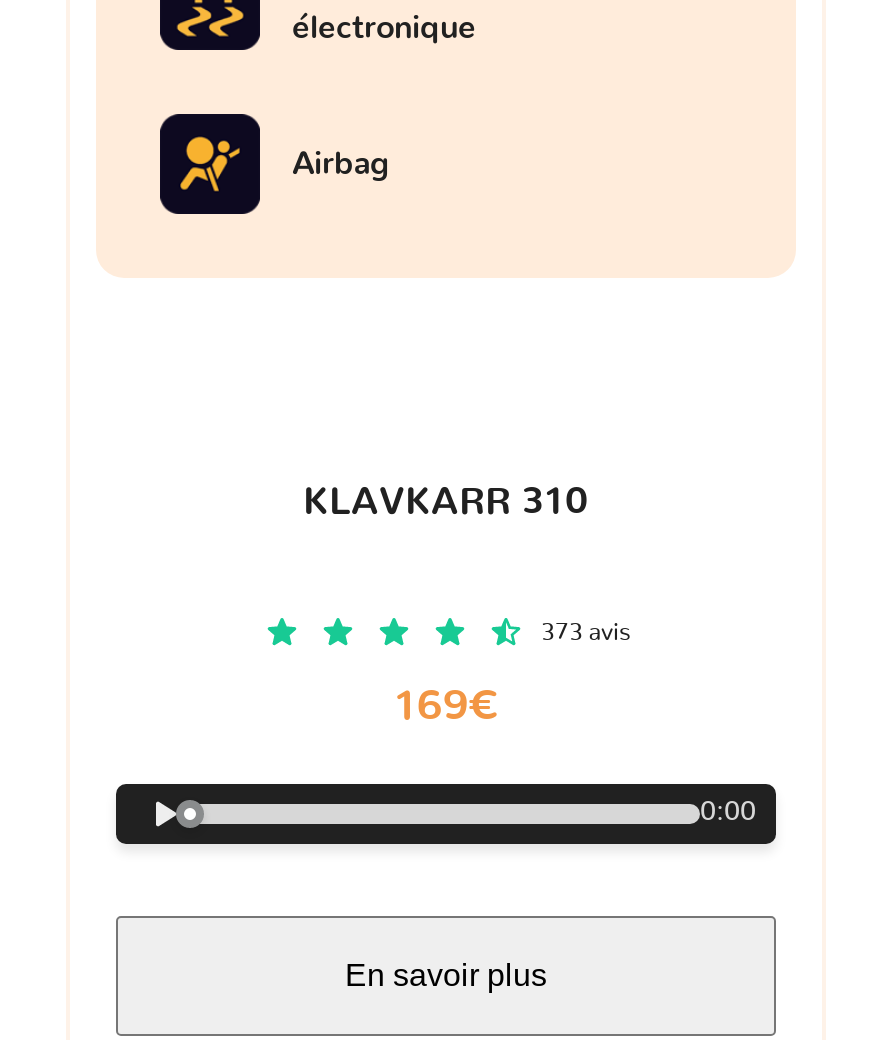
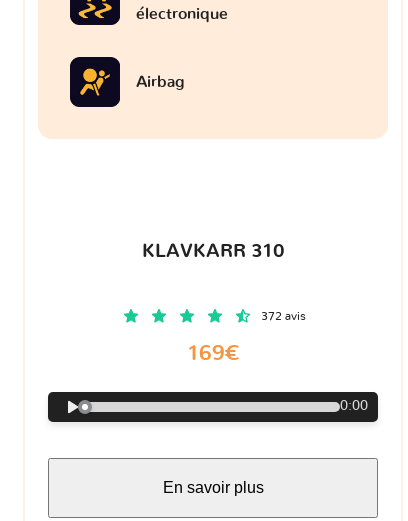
[541,620,631,644] 373 avis -> [260,310,305,322] 372 avis

